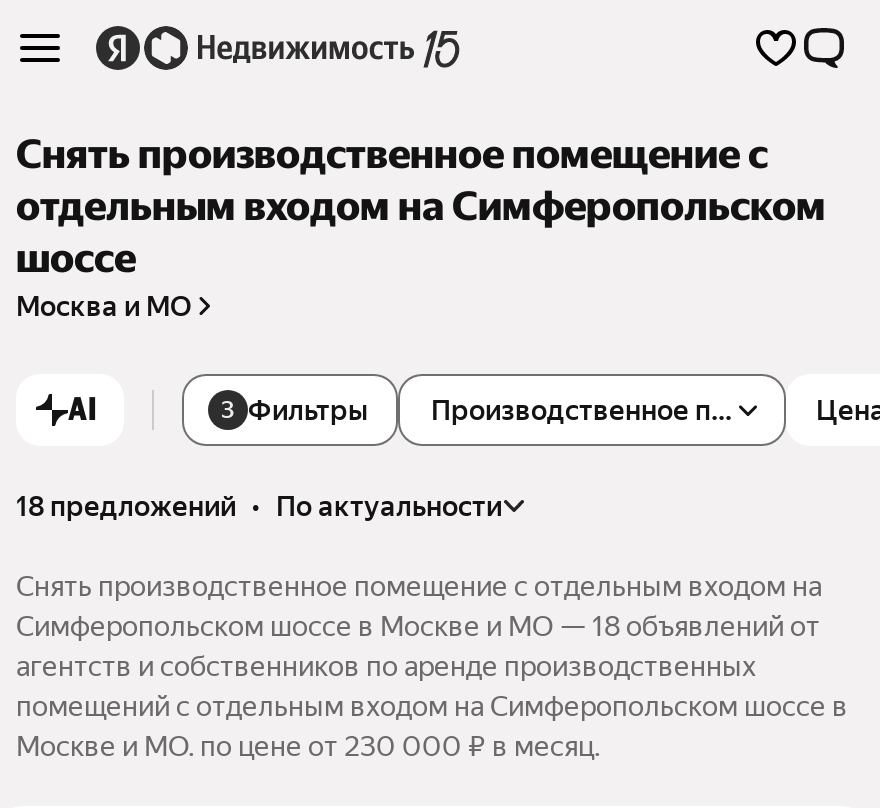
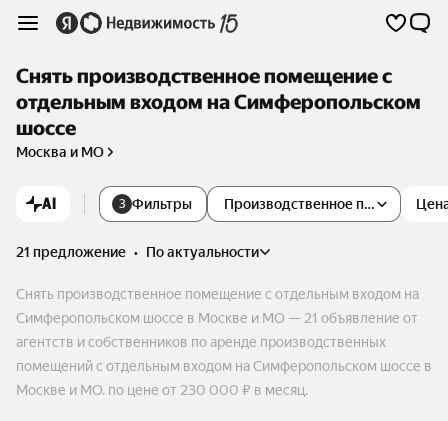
[16,490,502,522] 18 предложений • по актуальности -> [16,244,259,260] 21 предложение • по актуальности
[16,610,820,642] Симферопольском шоссе в Москве и МО — 18 объявлений от -> [16,310,418,326] Симферопольском шоссе в Москве и МО — 21 объявление от

